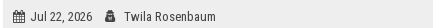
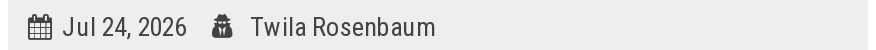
[30,9,216,24] Jul 22, 2026 Twila Rosenbaum -> [62,12,434,42] Jul 24, 2026 Twila Rosenbaum

